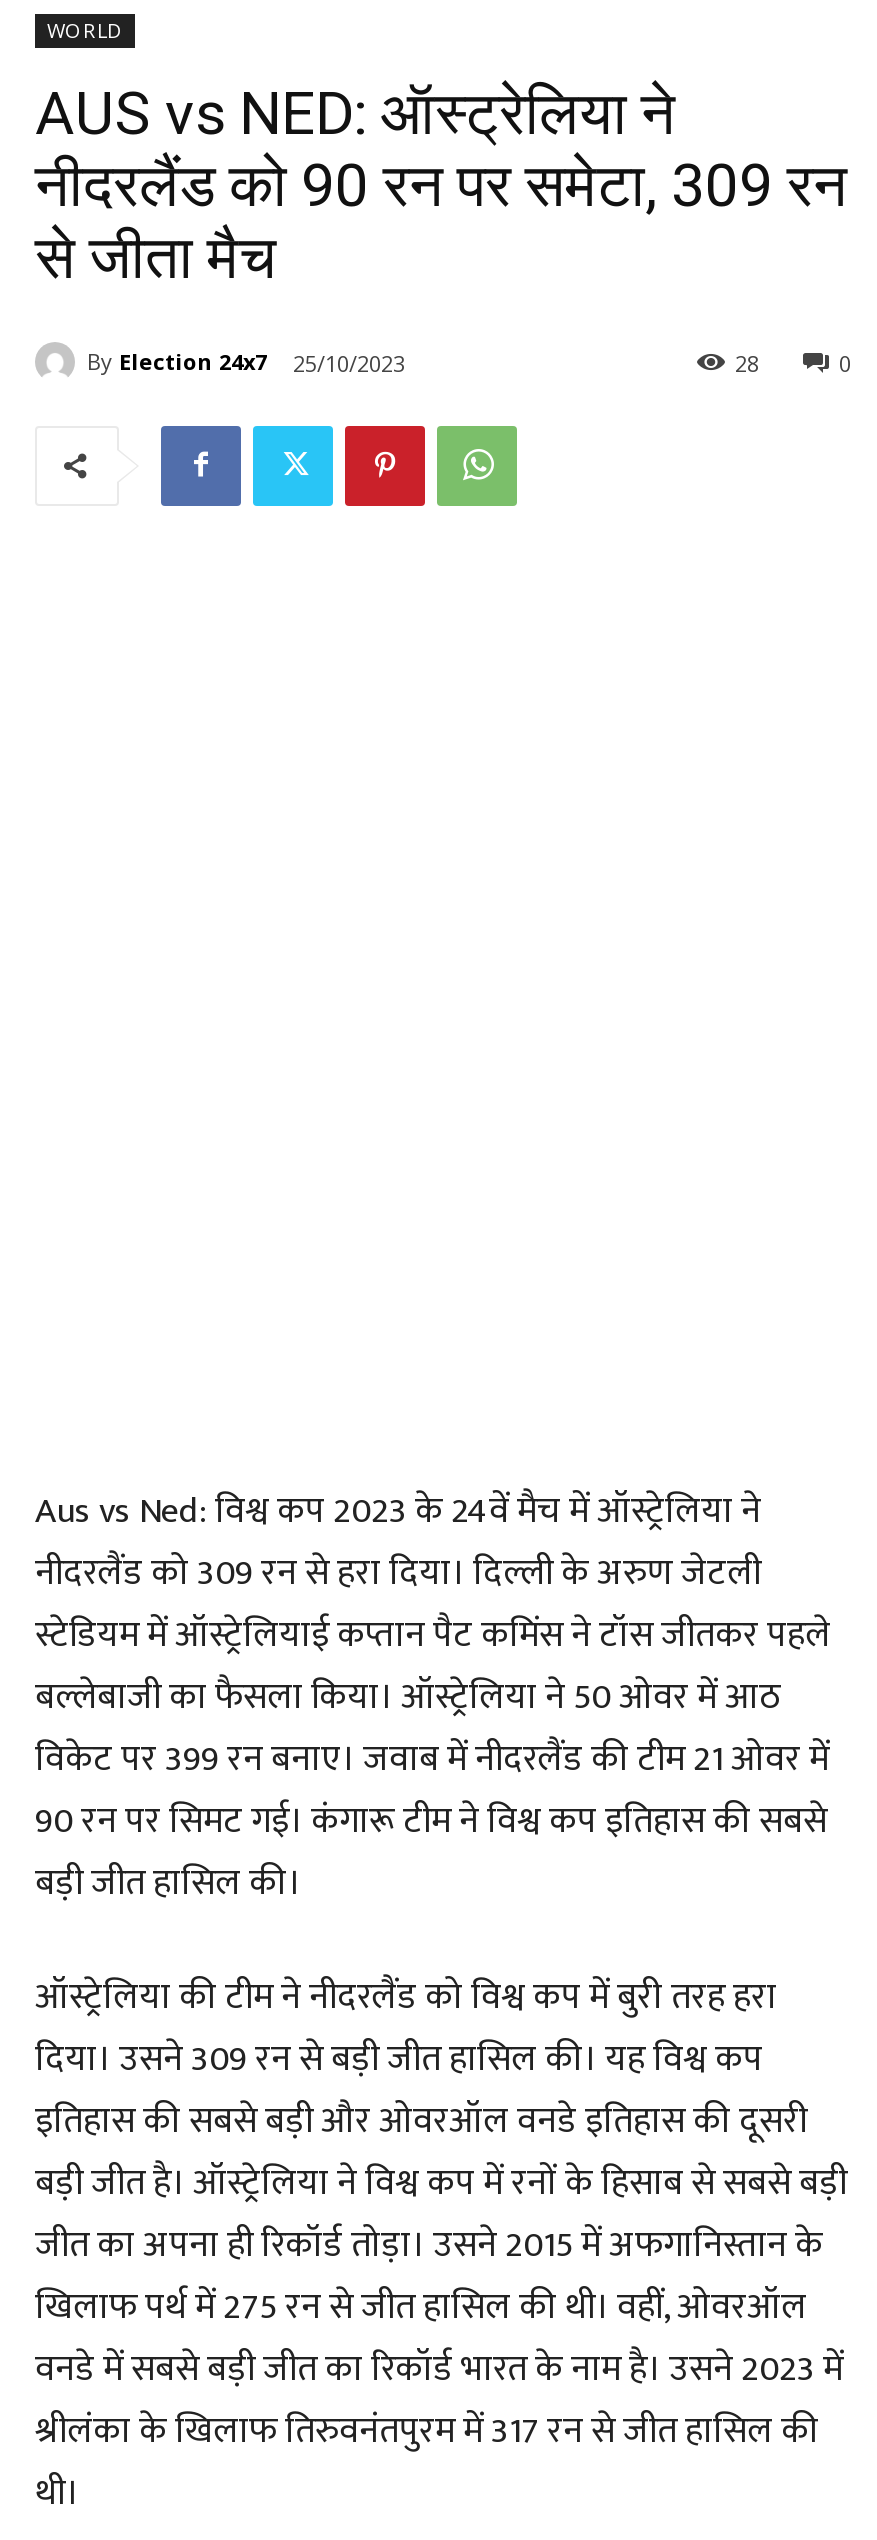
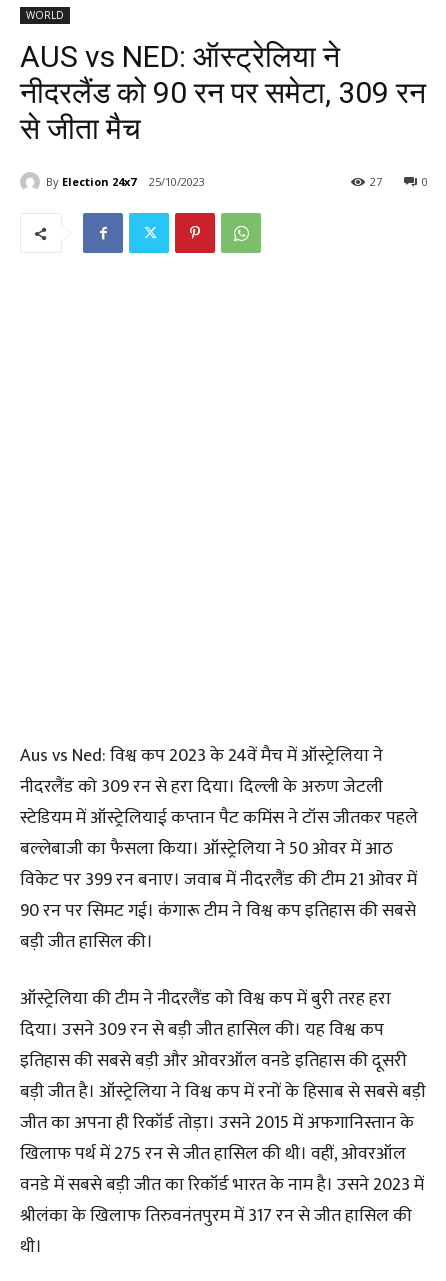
[735,347,759,377] 28 -> [370,174,382,189] 27

